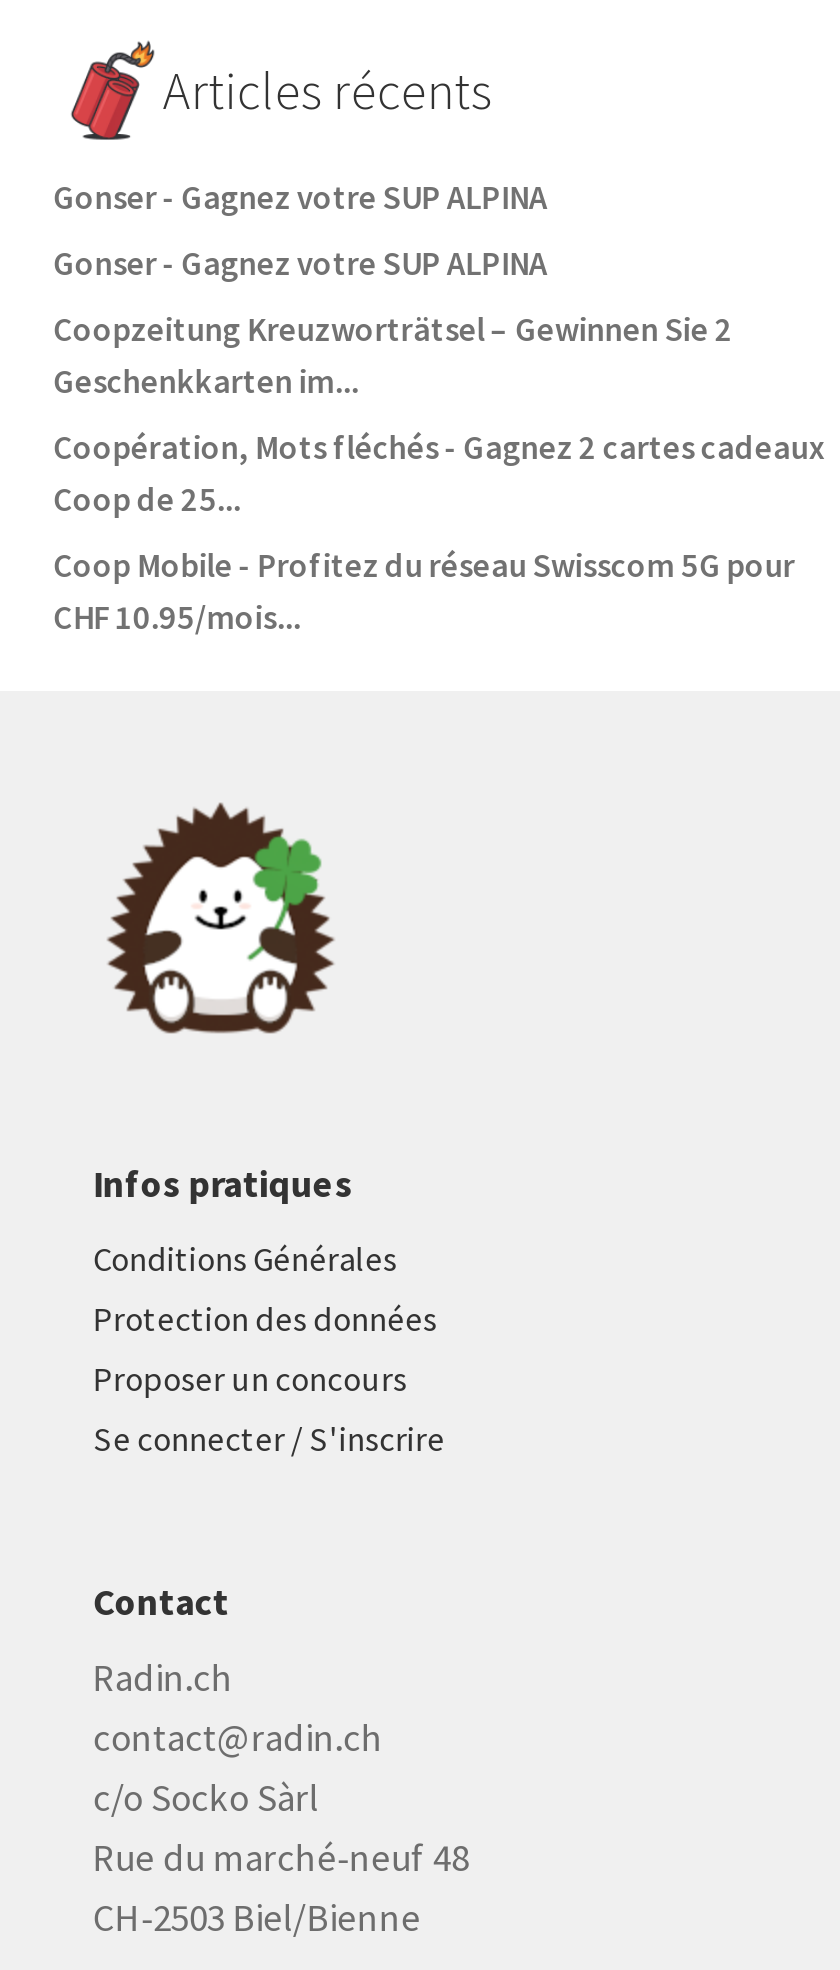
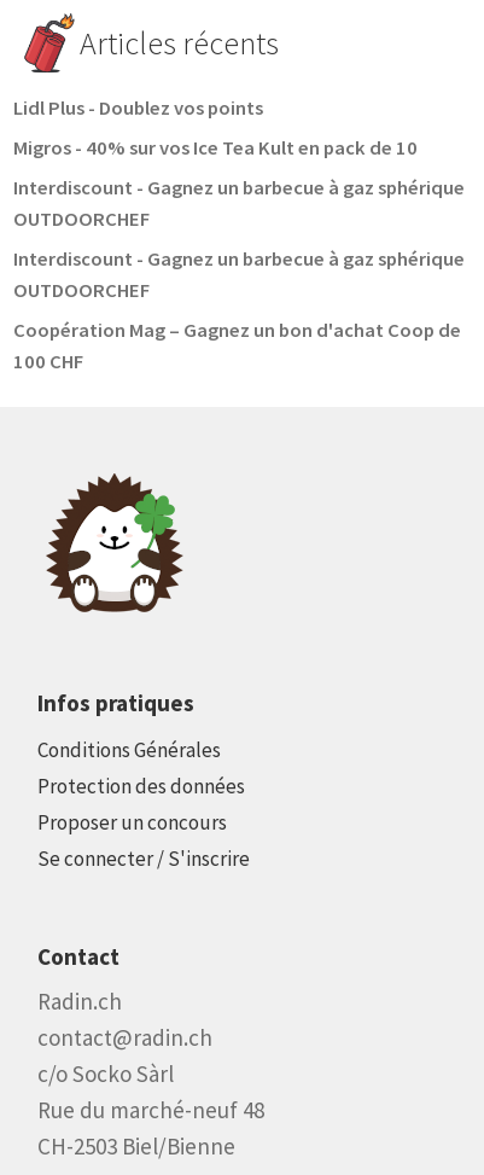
[53,176,547,218] Gonser - Gagnez votre SUP ALPINA -> [13,96,263,121] Lidl Plus - Doublez vos points
[53,242,547,284] Gonser - Gagnez votre SUP ALPINA -> [13,135,417,161] Migros - 40% sur vos Ice Tea Kult en pack de 10
[53,308,733,402] Coopzeitung Kreuzworträtsel – Gewinnen Sie 2 | Geschenkkarten im... -> [13,175,465,232] Interdiscount - Gagnez un barbecue à gaz sphérique | OUTDOORCHEF
[53,426,825,520] Coopération, Mots fléchés - Gagnez 2 cartes cadeaux | Coop de 25... -> [13,247,465,303] Interdiscount - Gagnez un barbecue à gaz sphérique | OUTDOORCHEF
[53,544,795,638] Coop Mobile - Profitez du réseau Swisscom 5G pour | CHF 10.95/mois... -> [13,318,461,375] Coopération Mag – Gagnez un bon d'achat Coop de | 100 CHF

